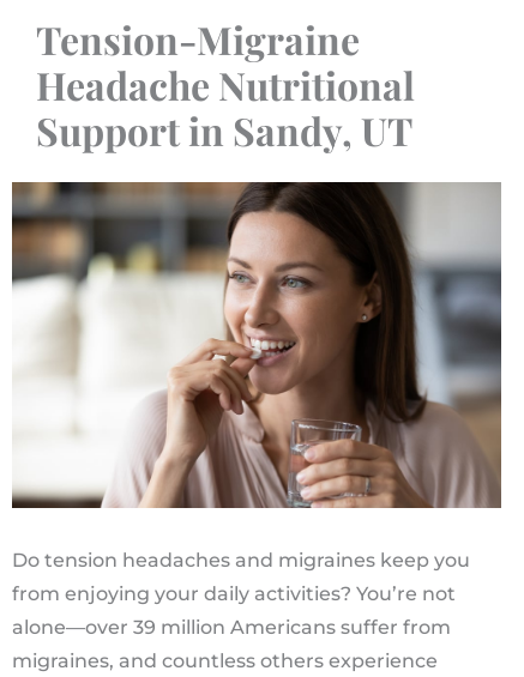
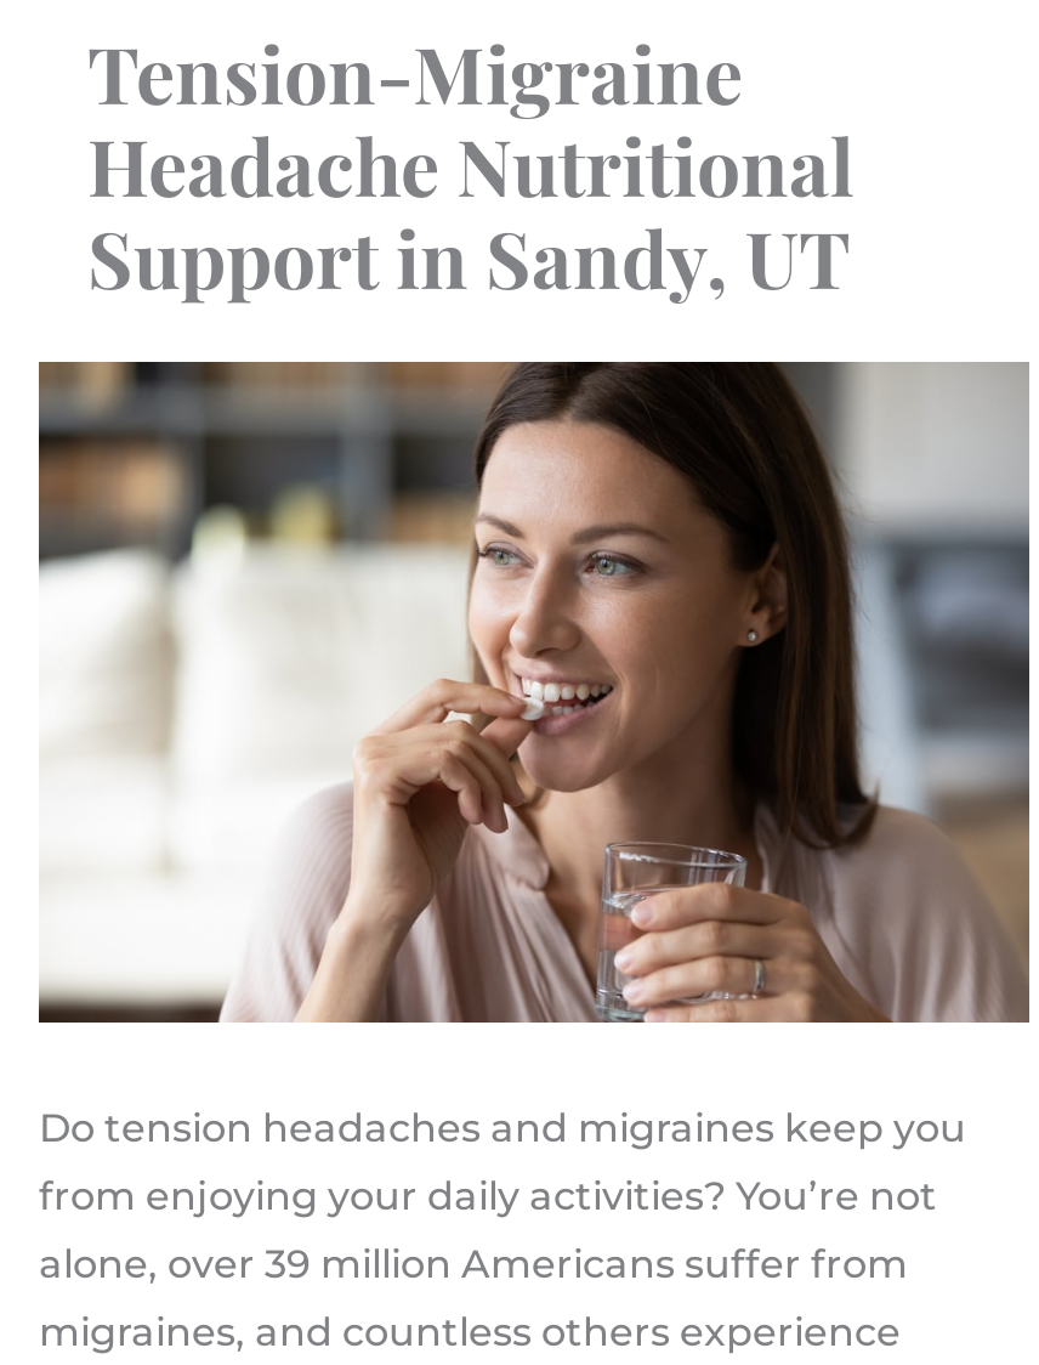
[12,616,451,638] alone—over 39 million Americans suffer from -> [39,1240,908,1287] alone, over 39 million Americans suffer from

